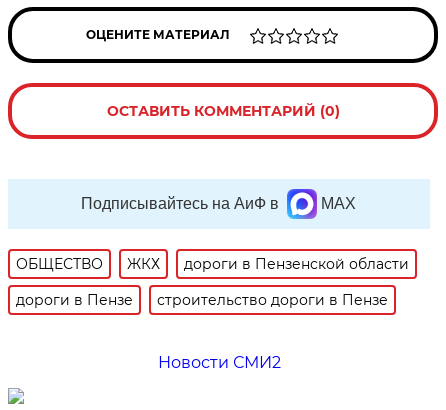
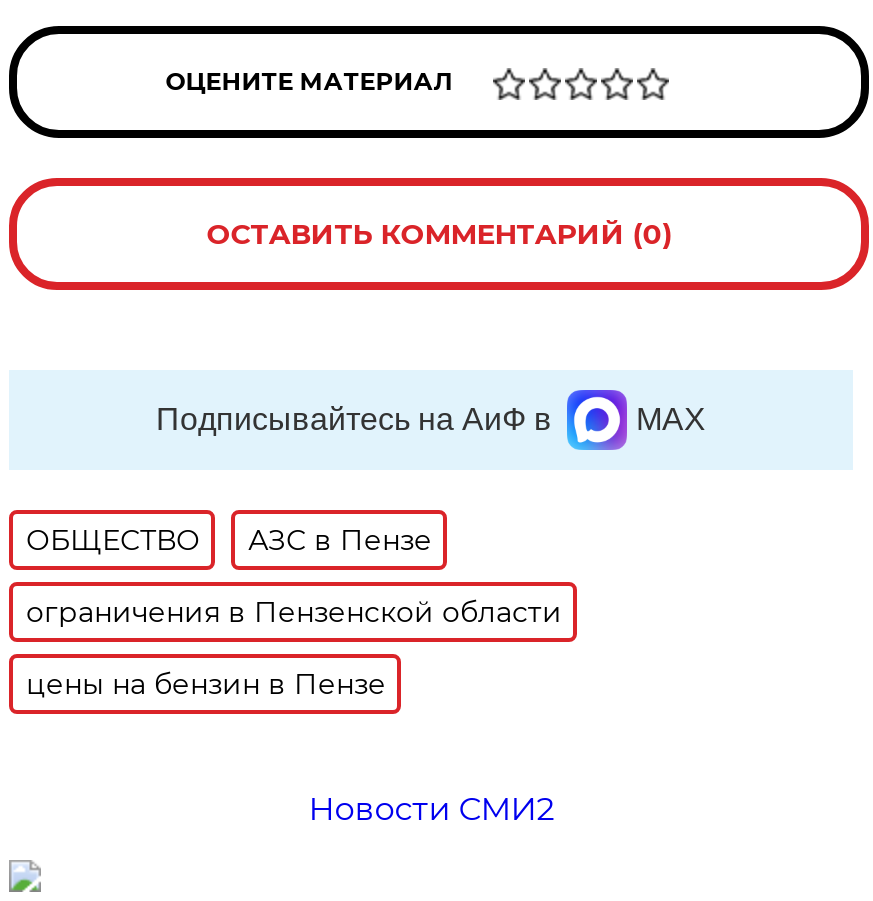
[16,255,409,309] ЖКХ | дороги в Пензенской области | дороги в Пензе | строительство дороги в Пензе -> [26,522,562,702] АЗС в Пензе | ограничения в Пензенской области | цены на бензин в Пензе

